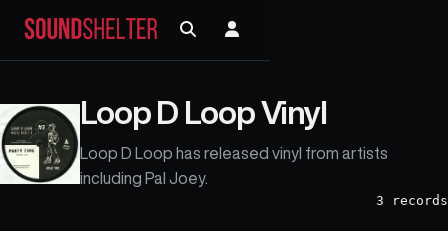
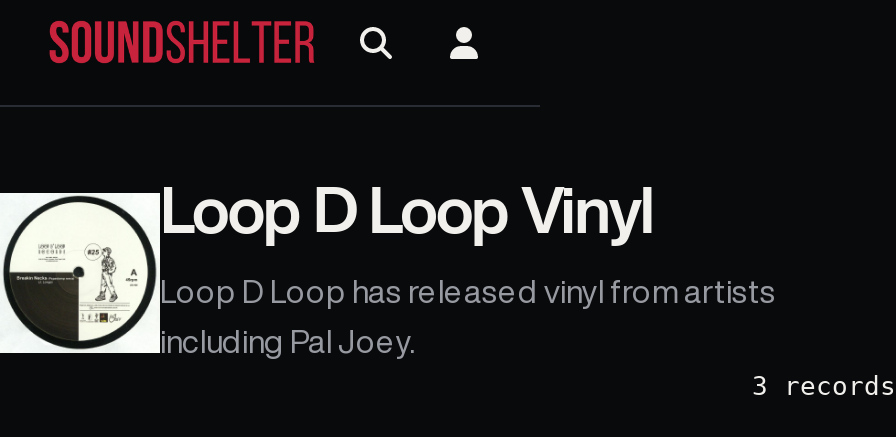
[3,105,74,183] [image] -> [8,201,150,343] [image]

